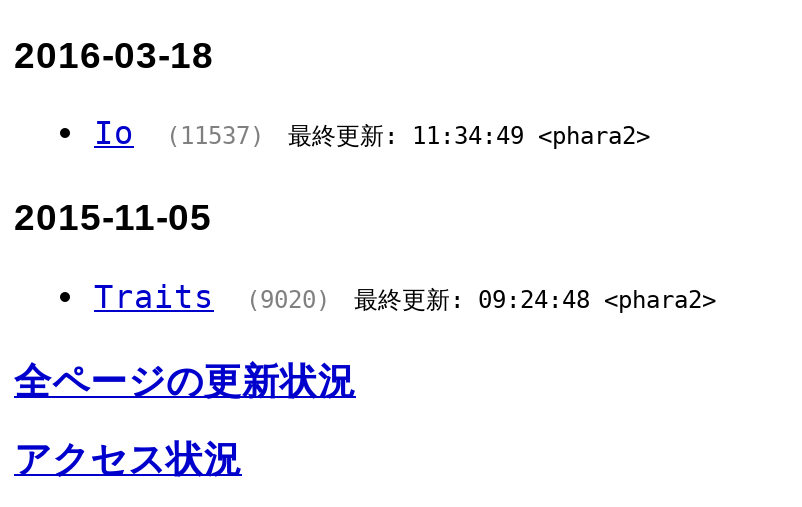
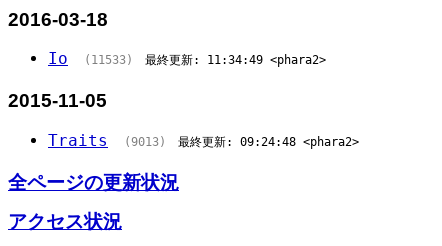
[166,123,650,151] (11537)最終更新: 11:34:49 <phara2> -> [84,53,326,67] (11533)最終更新: 11:34:49 <phara2>
[246,286,716,314] (9020)最終更新: 09:24:48 <phara2> -> [124,135,359,149] (9013)最終更新: 09:24:48 <phara2>

